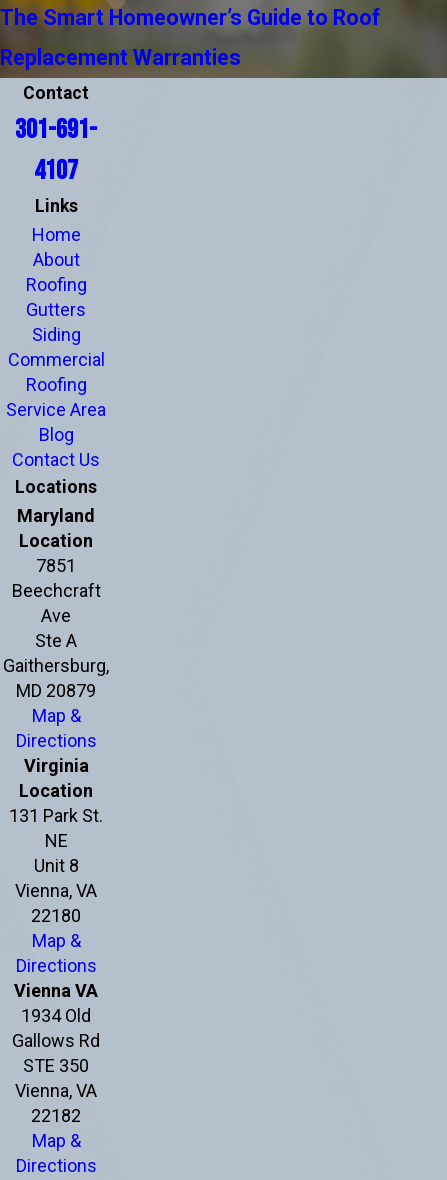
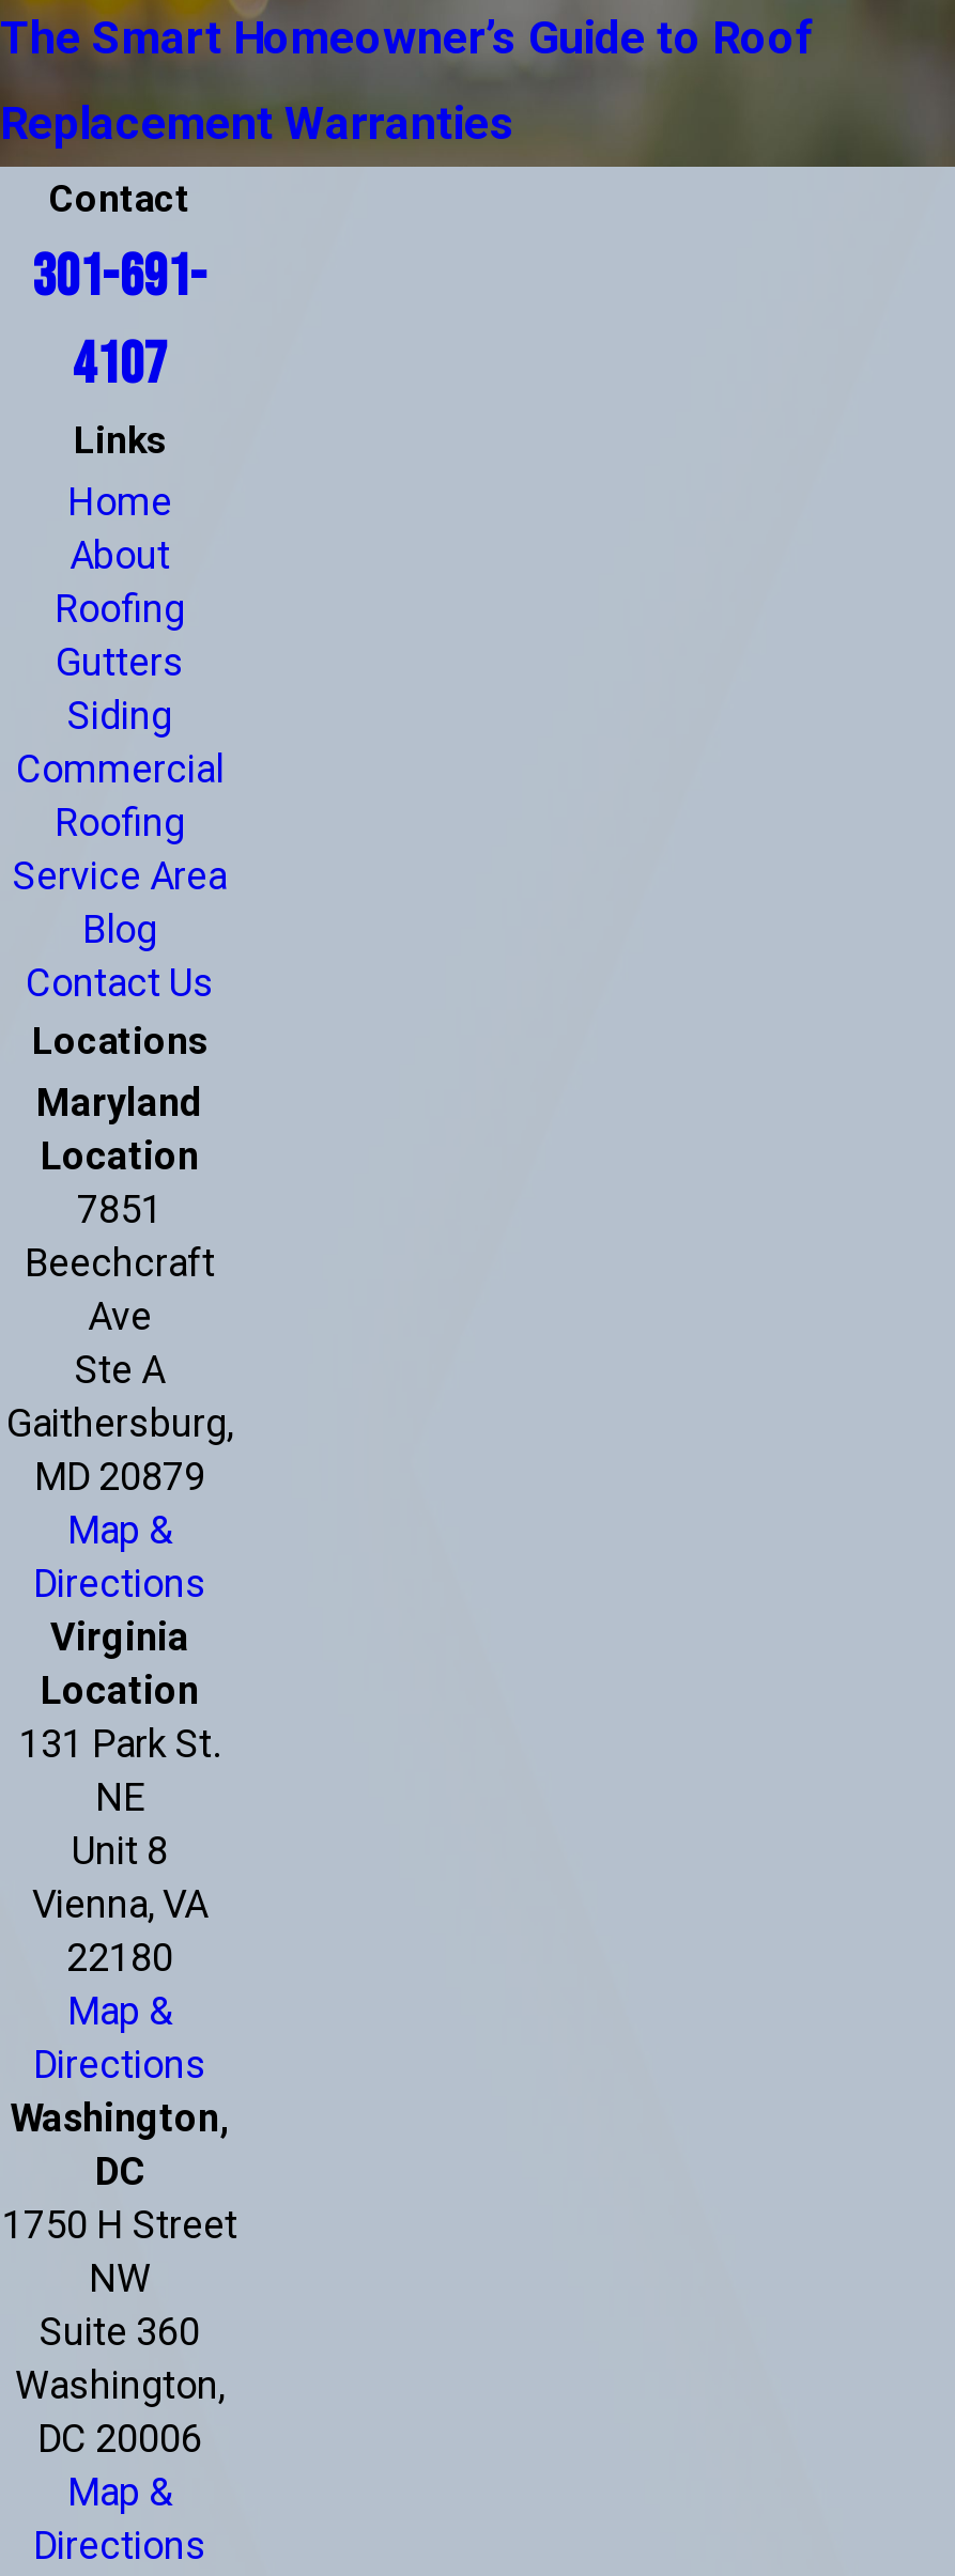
[12,979,100,1125] Vienna VA | 1934 Old | Gallows Rd | STE 350 | Vienna, VA | 22182 -> [2,2094,237,2459] Washington, | DC | 1750 H Street | NW | Suite 360 | Washington, | DC 20006

